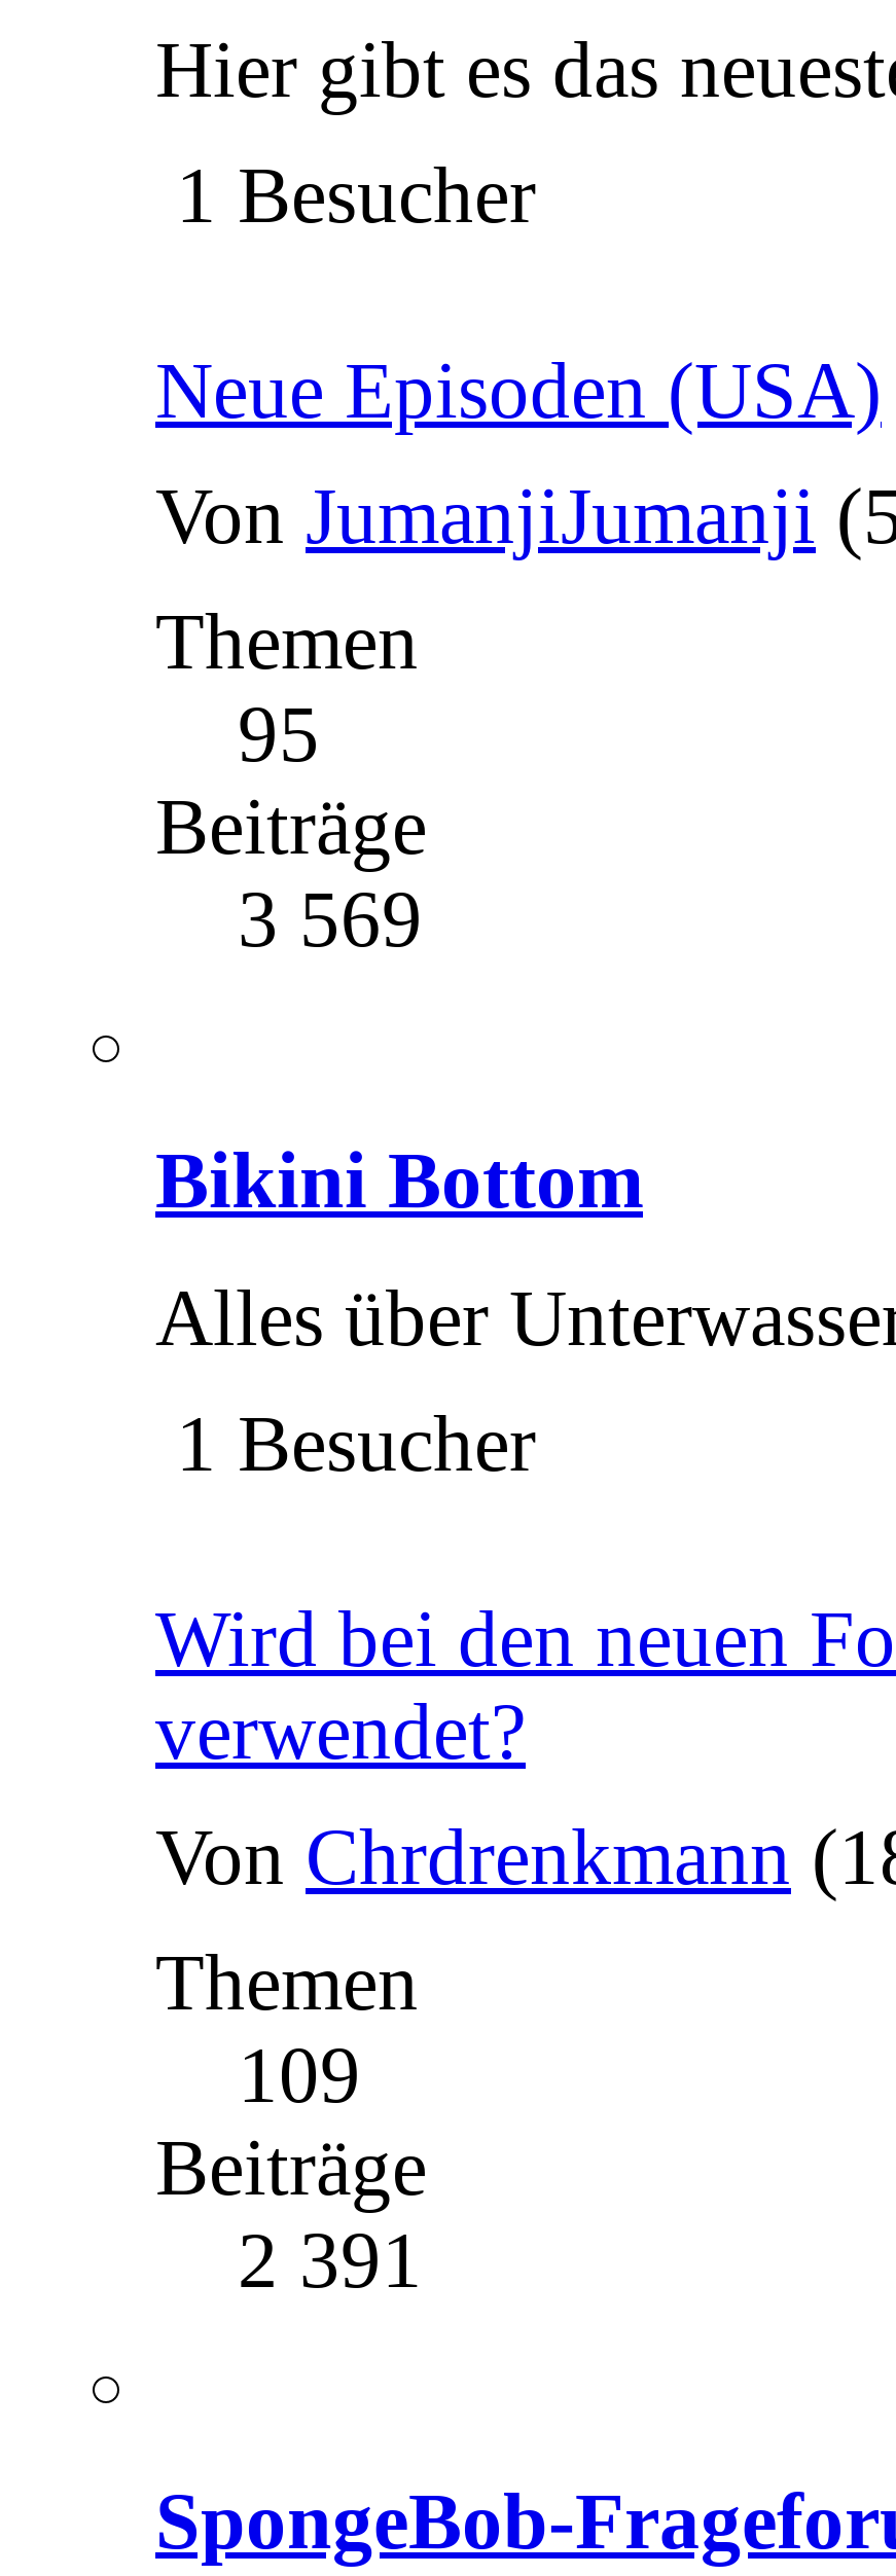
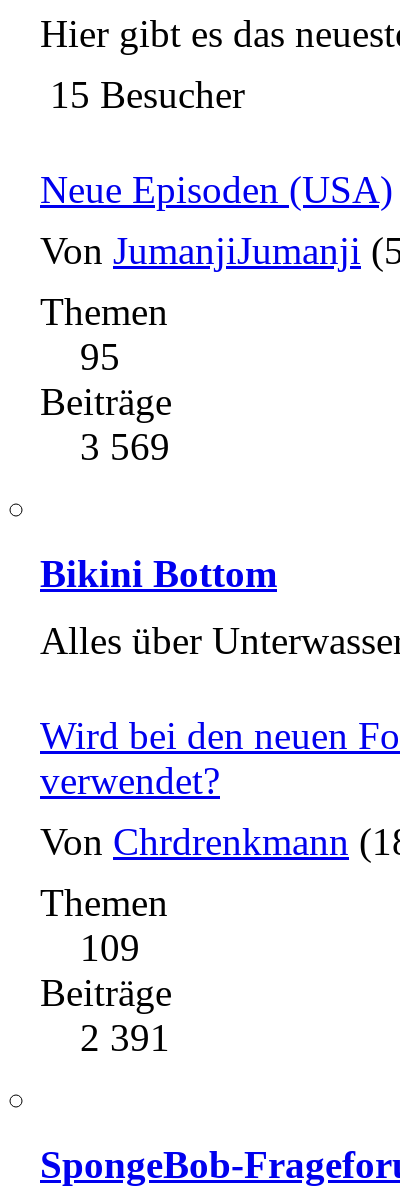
[155,151,536,239] 1 Besucher -> [40,73,245,116] 15 Besucher
[155,1398,536,1487] 1 Besucher -> none

